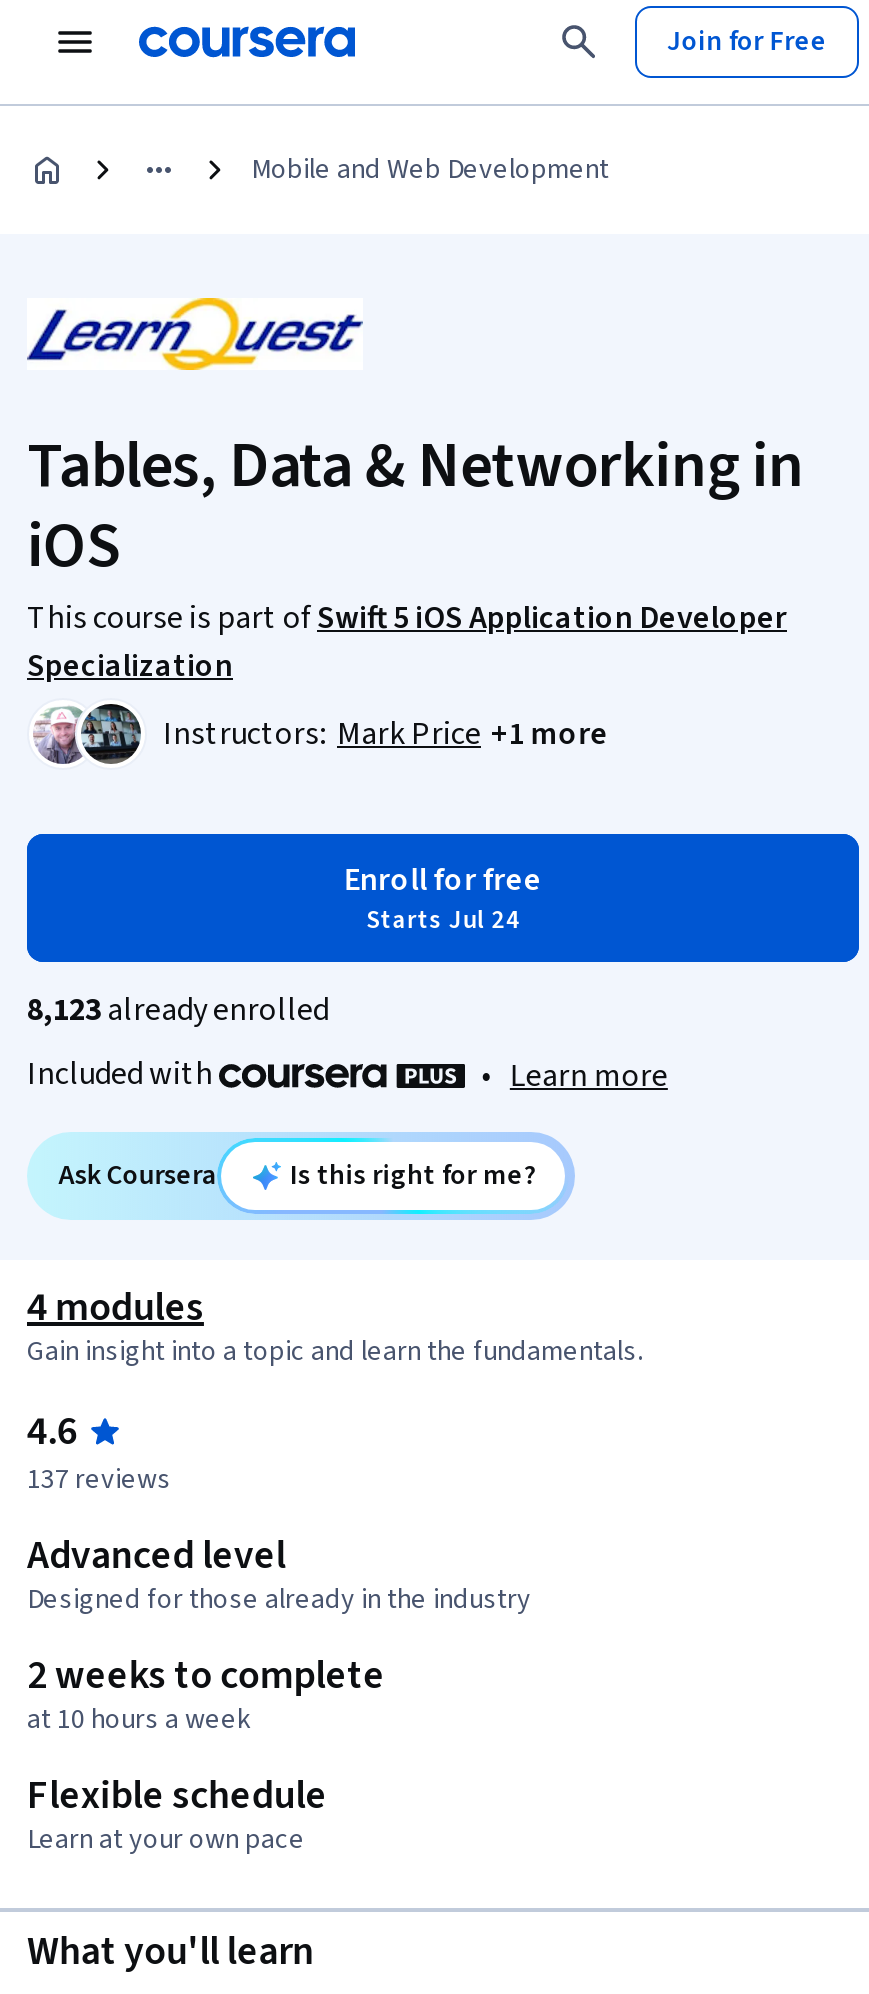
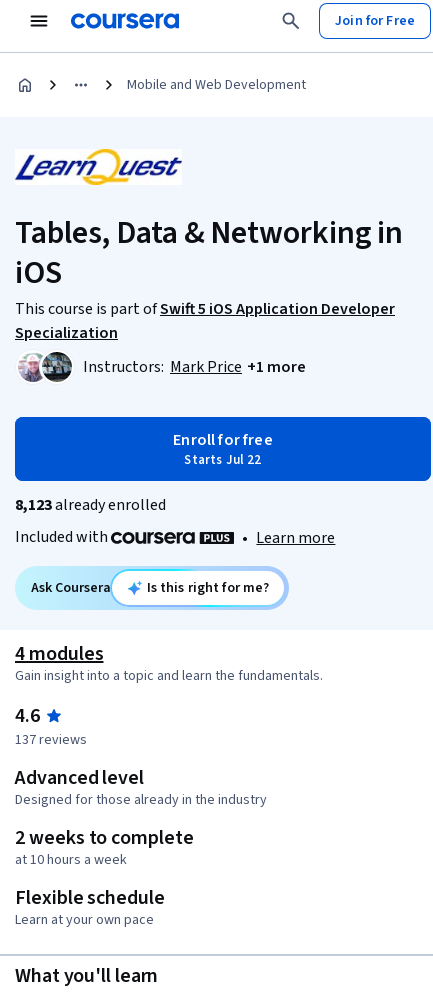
[366,902,520,938] Starts Jul 24 -> [184,451,261,469] Starts Jul 22

